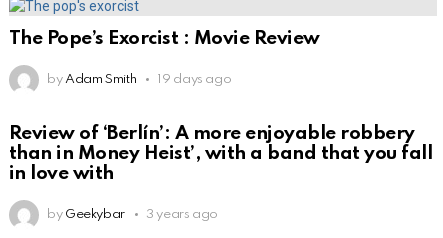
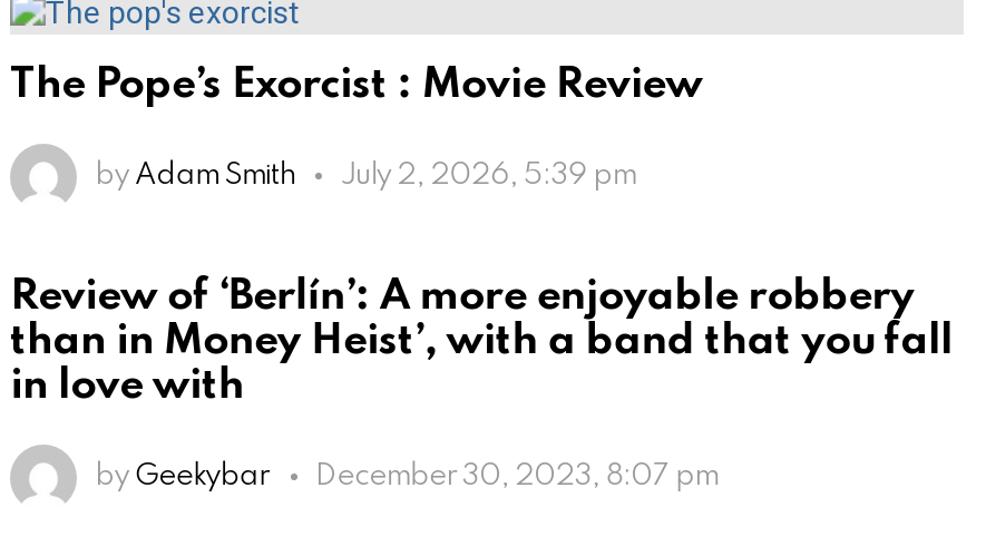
[47,73,231,86] by Adam Smith 19 days ago -> [95,162,636,191] by Adam Smith July 2, 2026, 5:39 pm
[47,207,218,220] by Geekybar 3 years ago -> [95,462,718,491] by Geekybar December 30, 2023, 8:07 pm

